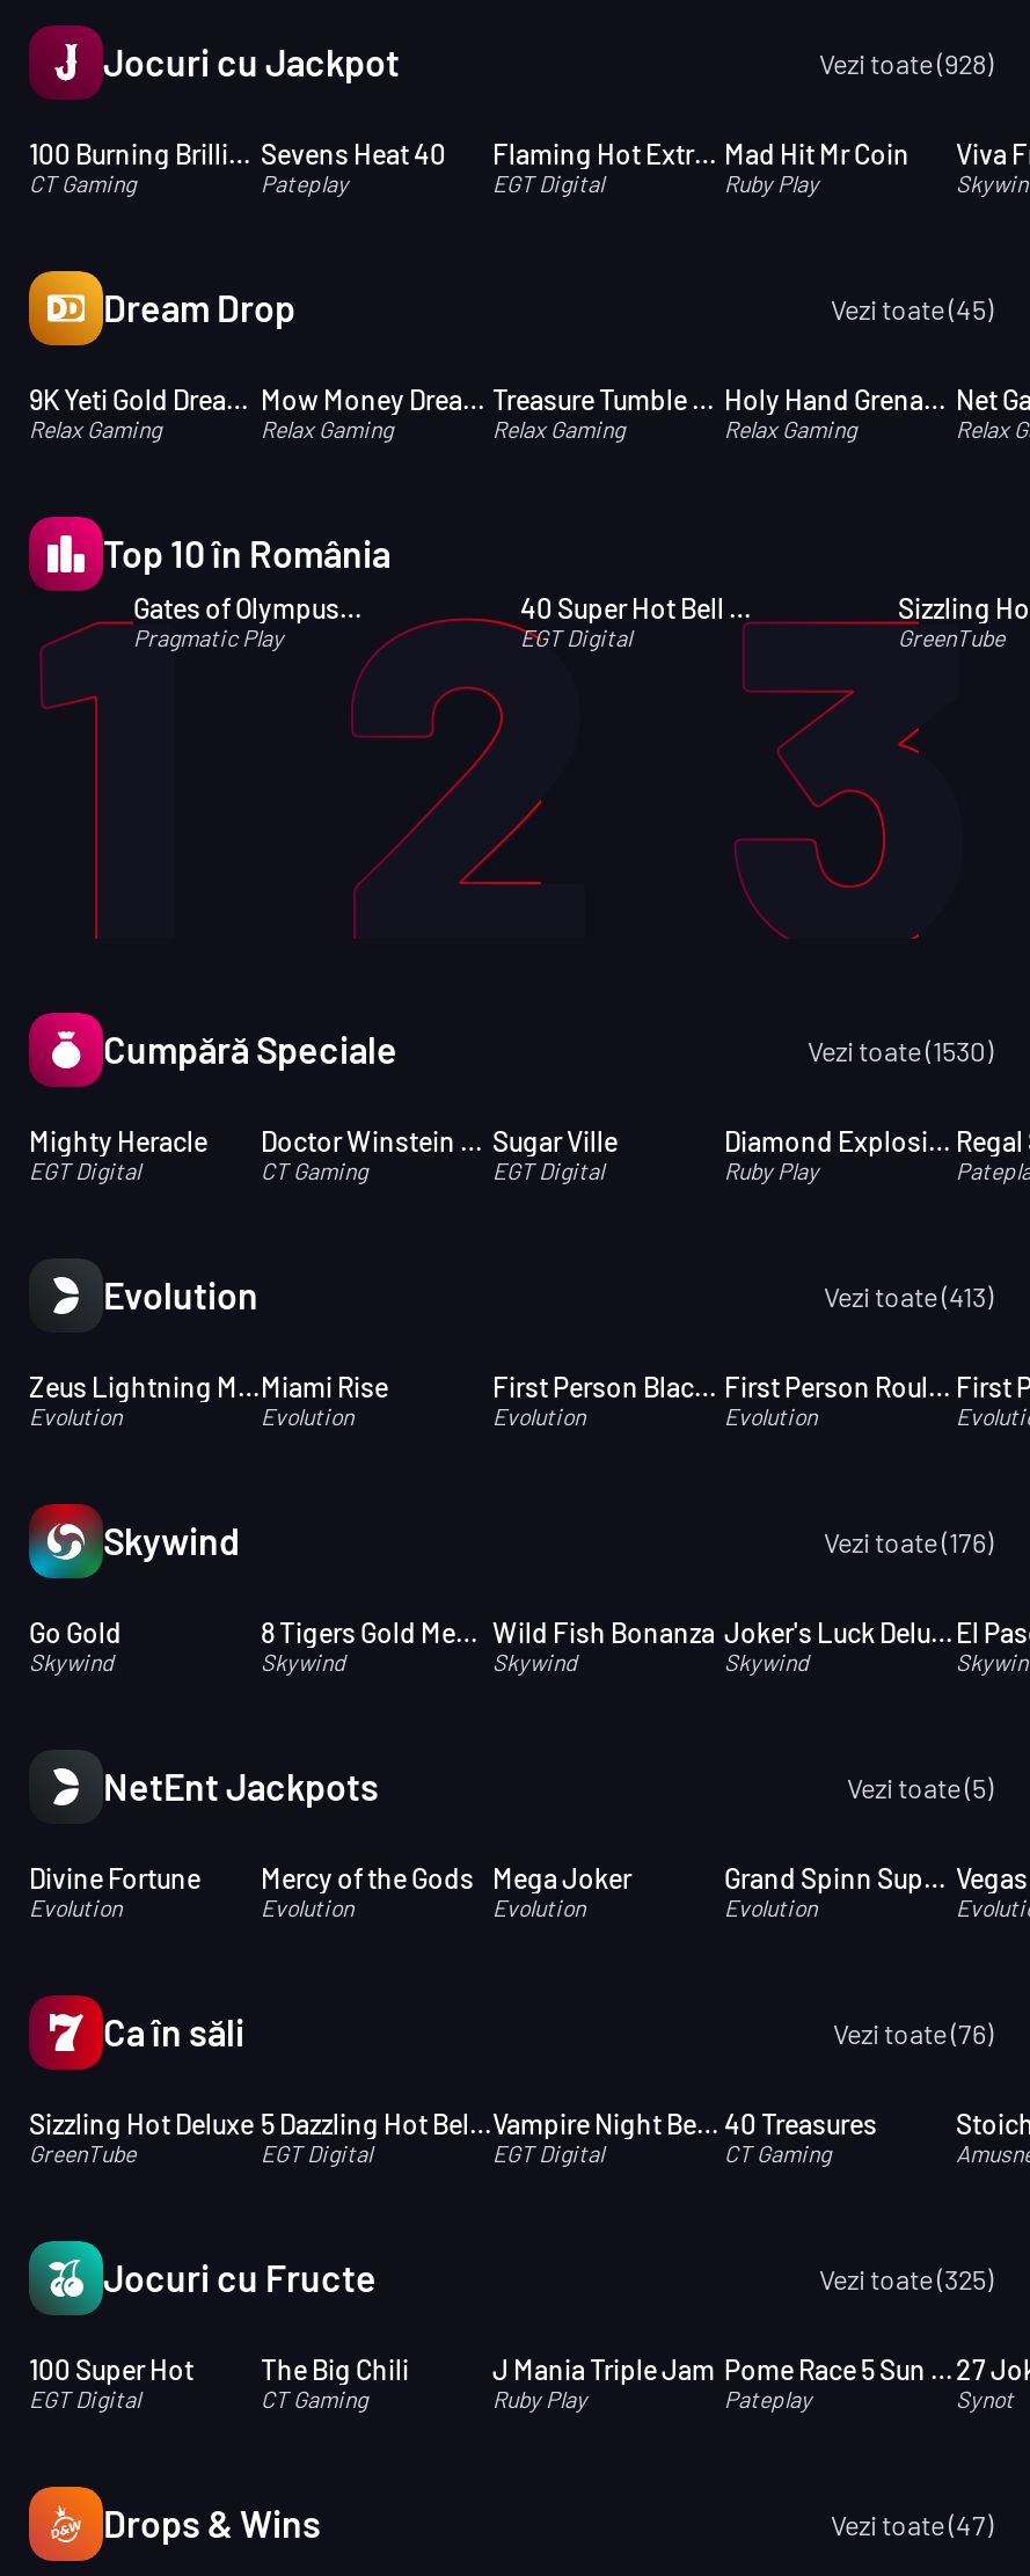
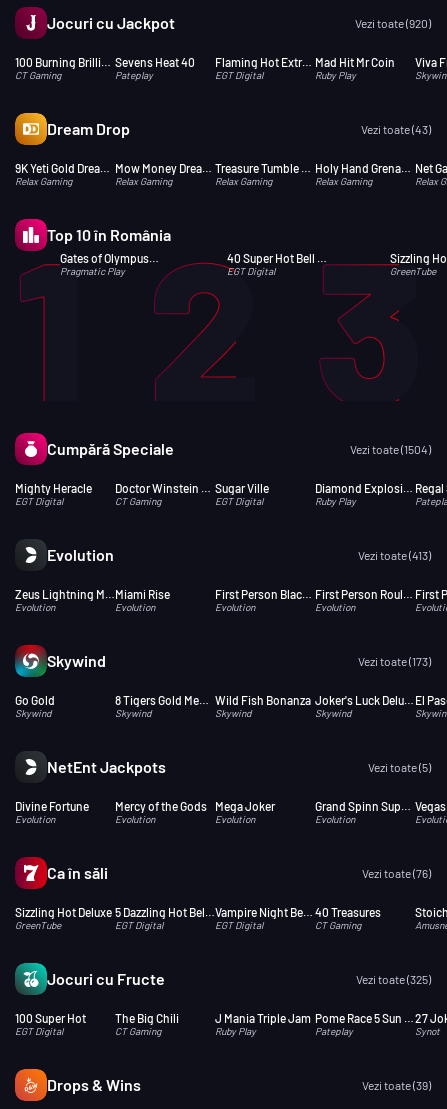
[819,46,993,79] Vezi toate (928) -> [355,16,431,30] Vezi toate (920)
[831,292,993,324] Vezi toate (45) -> [361,122,431,136] Vezi toate (43)
[808,1034,993,1066] Vezi toate (1530) -> [350,442,431,456] Vezi toate (1504)
[824,1525,993,1557] Vezi toate (176) -> [358,654,431,668] Vezi toate (173)
[831,2508,993,2540] Vezi toate (47) -> [362,1078,431,1092] Vezi toate (39)

